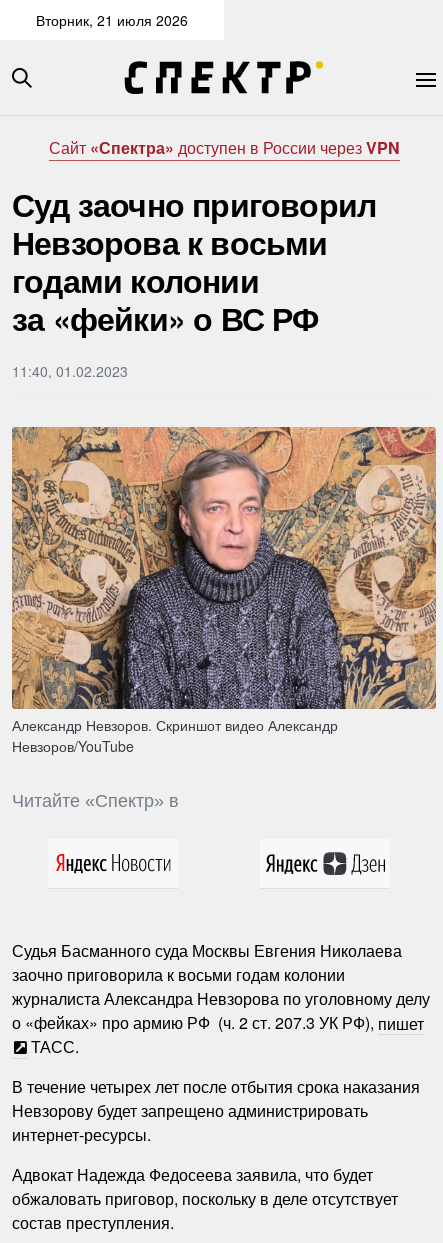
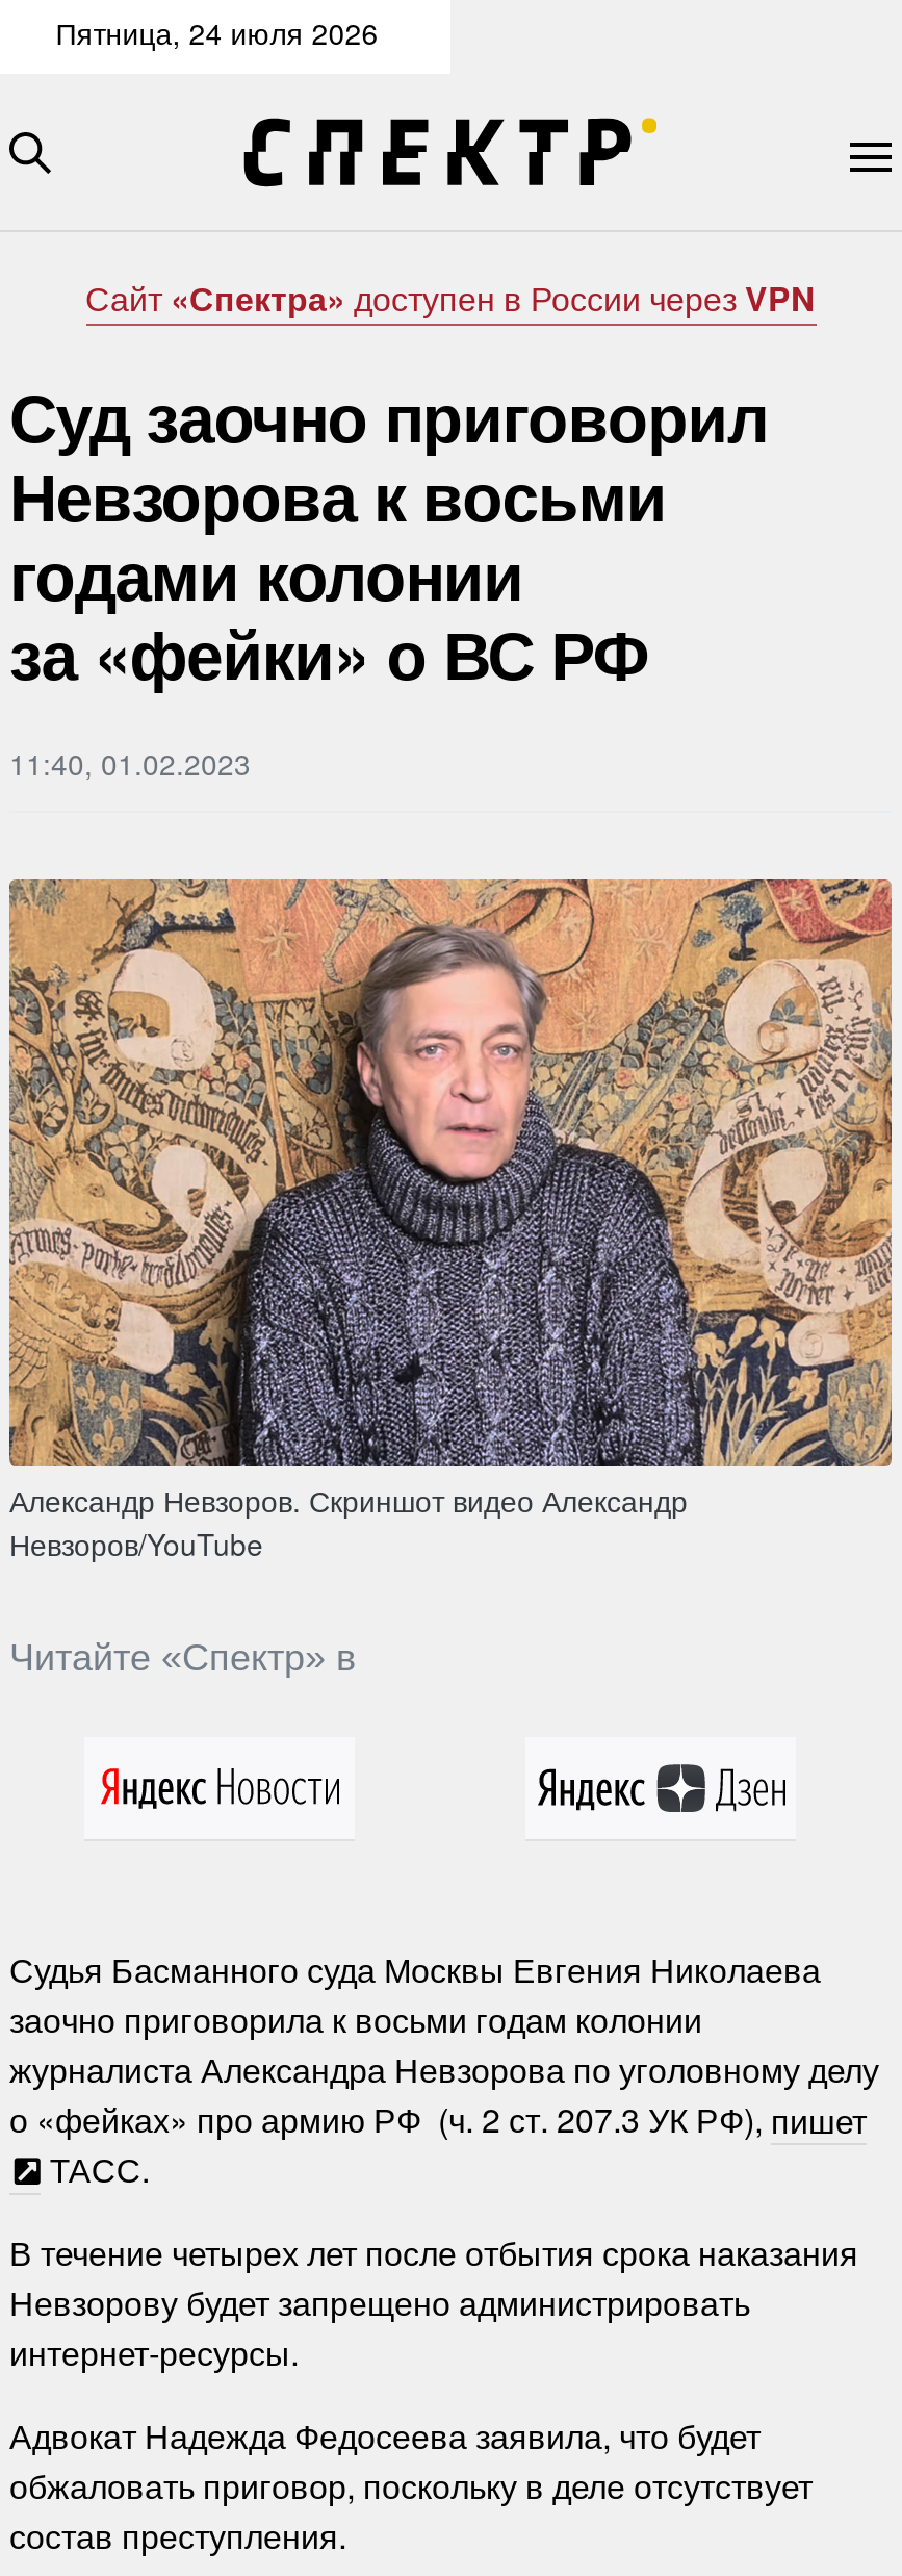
[36,10,188,30] Вторник, 21 июля 2026 -> [56,11,378,53] Пятница, 24 июля 2026

